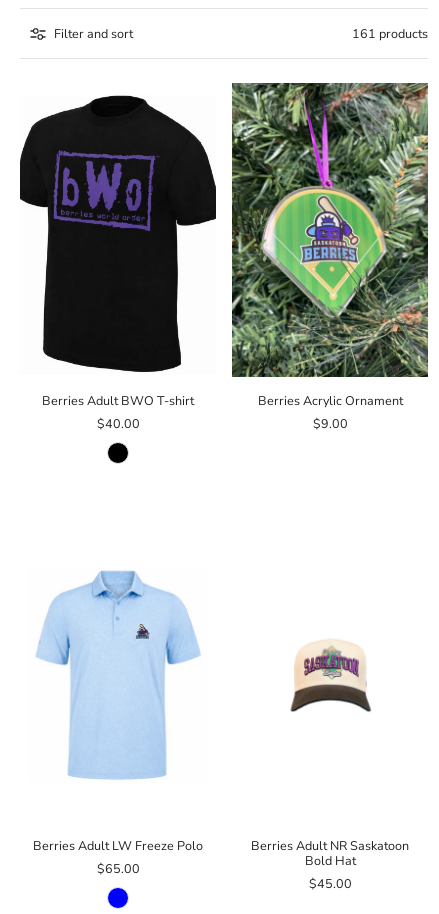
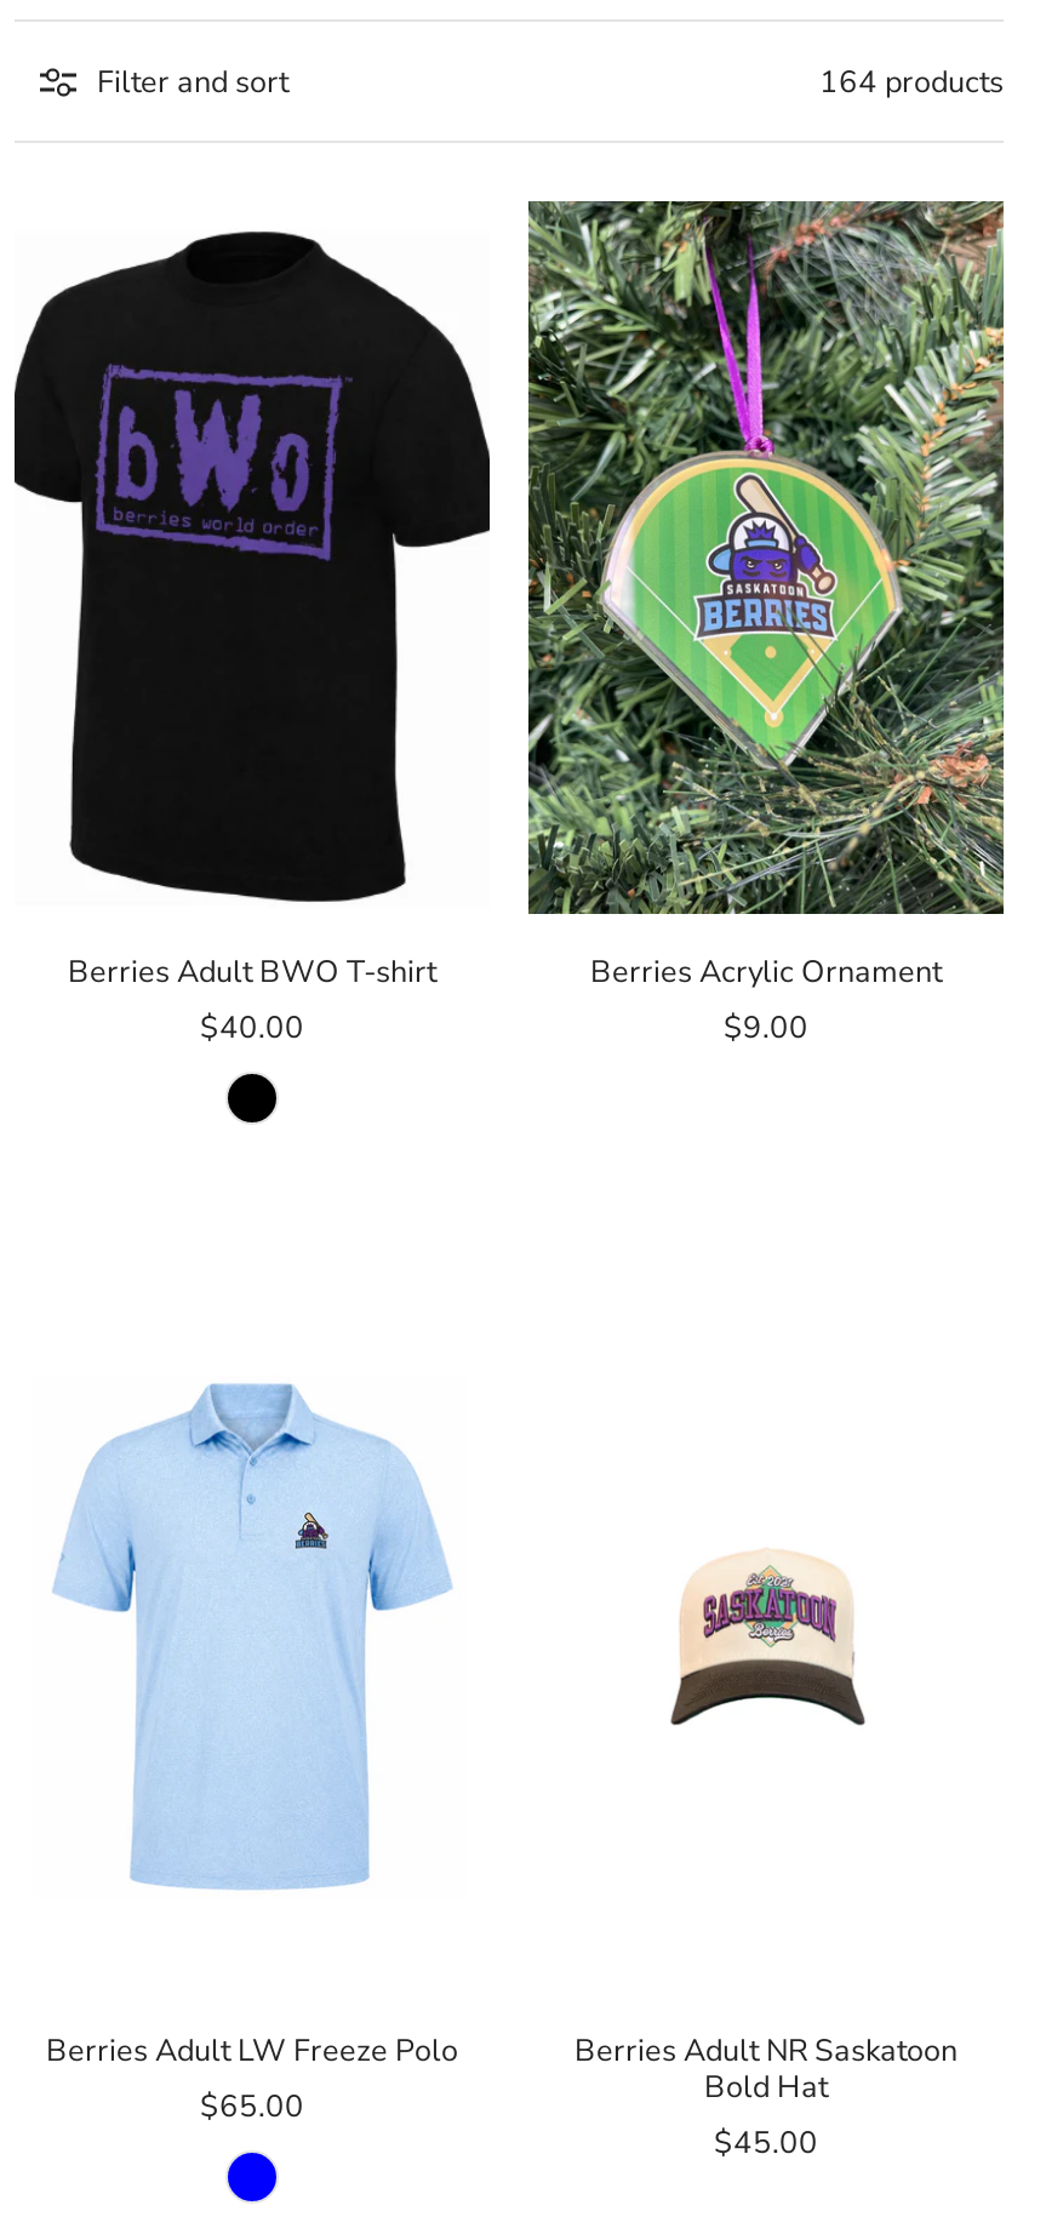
[352,25,428,42] 161 products -> [819,61,1004,102] 164 products

